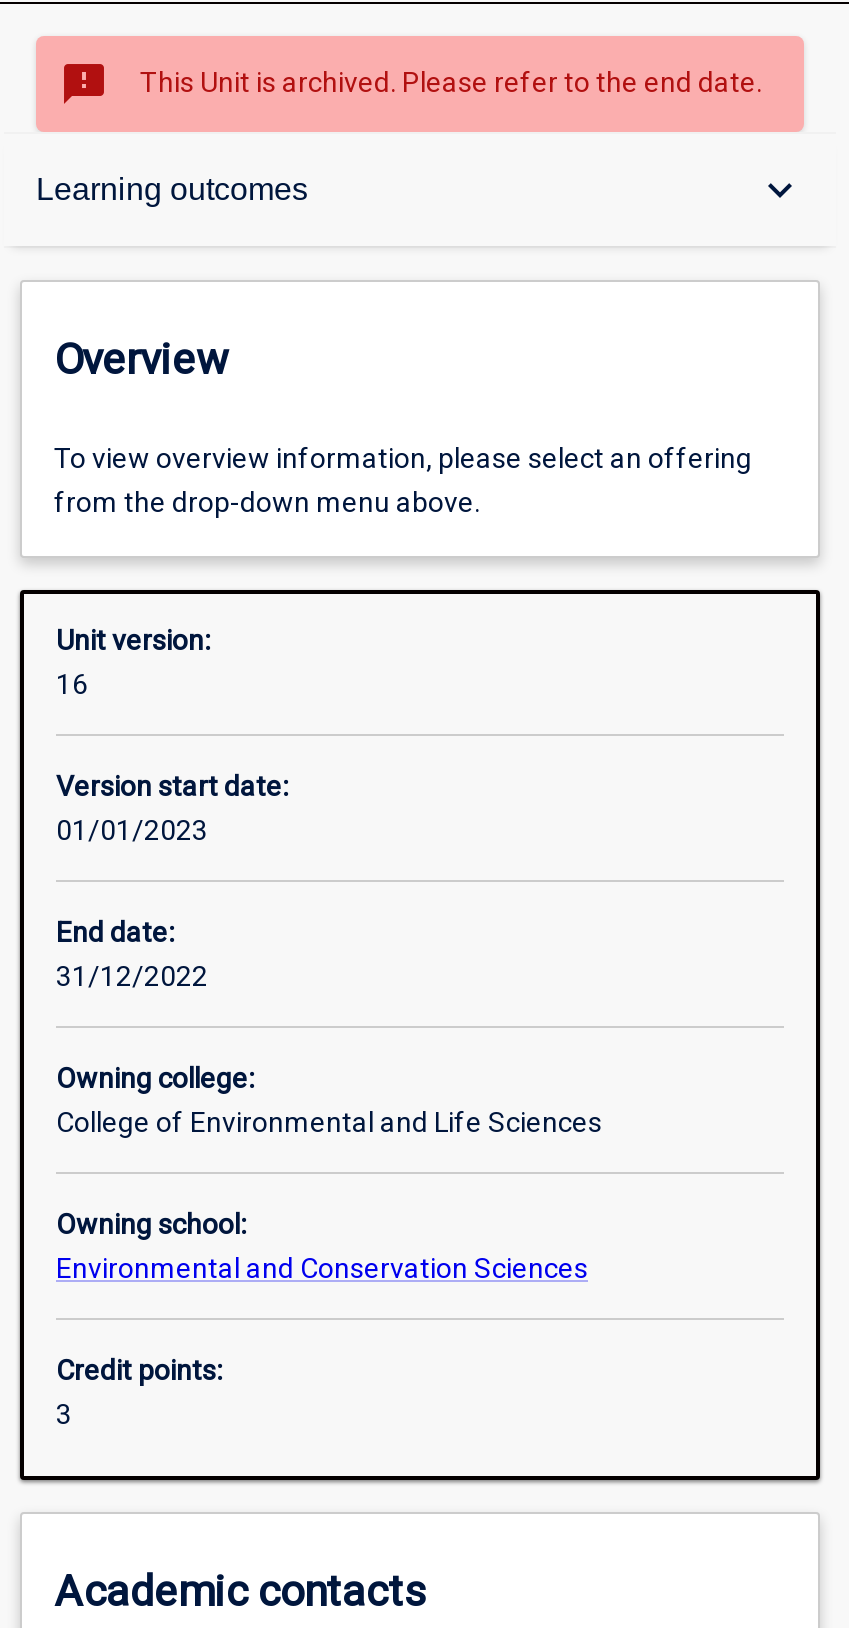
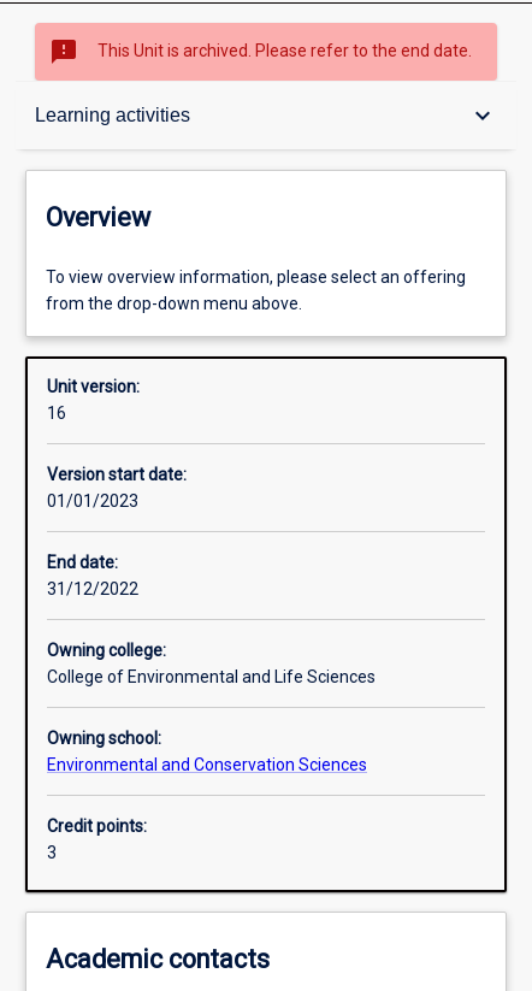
[36,172,308,206] Learning outcomes -> [35,105,190,125] Learning activities

